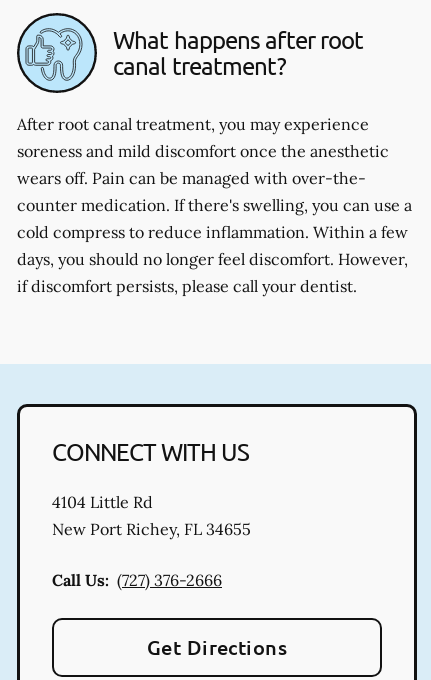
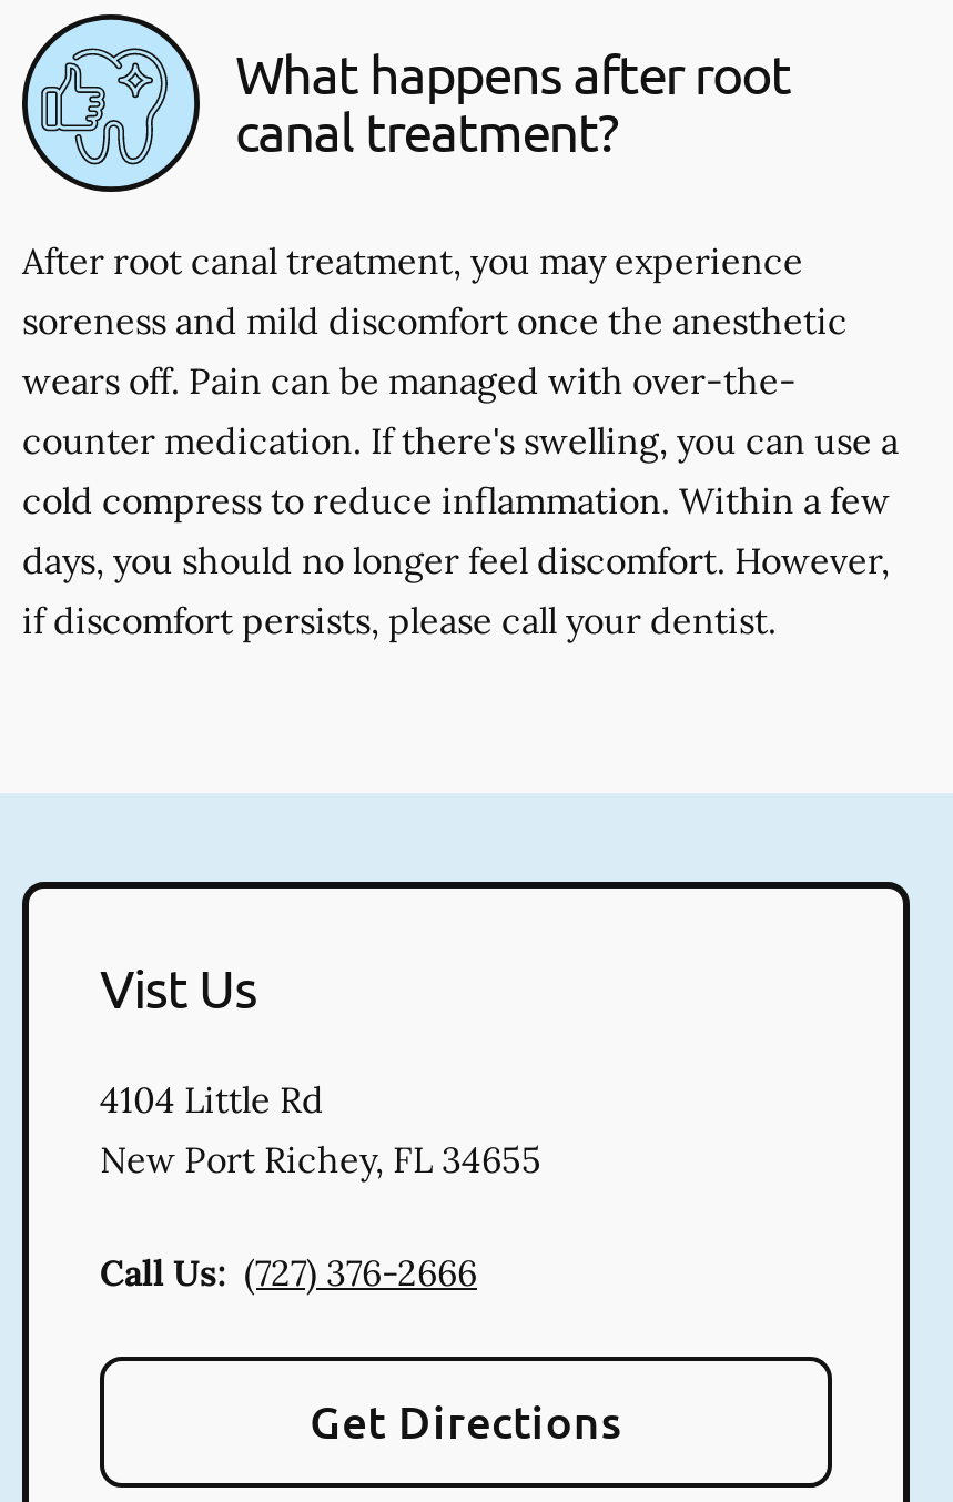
[52,437,249,466] CONNECT WITH US -> [100,955,257,1019] Vist Us

